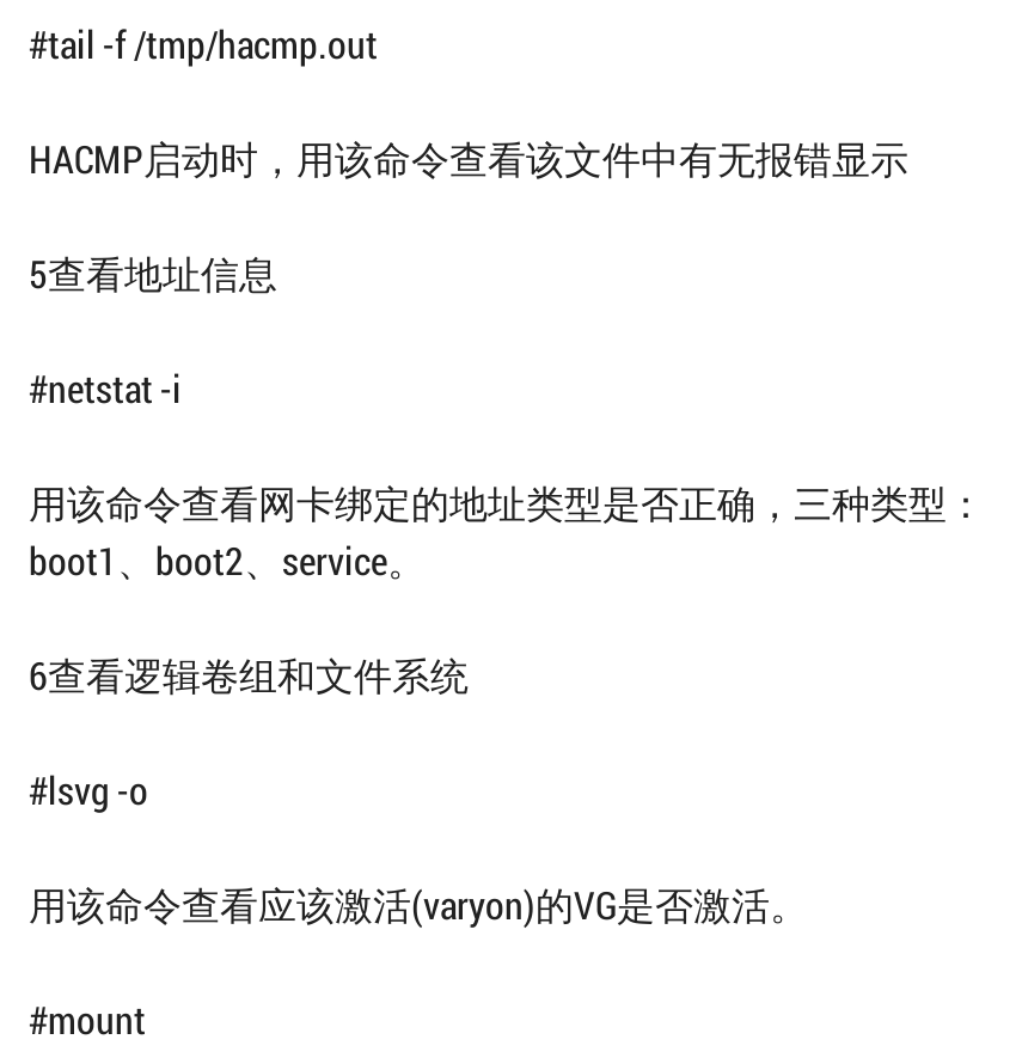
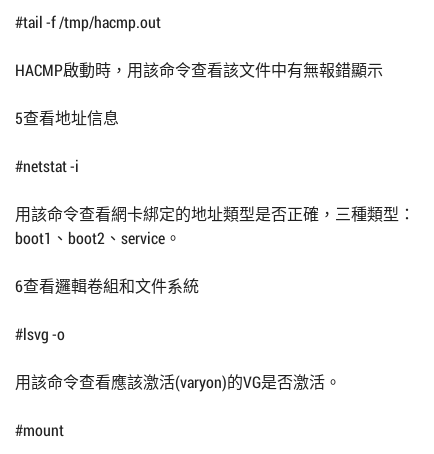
[29,133,908,183] HACMP启动时，用该命令查看该文件中有无报错显示 -> [15,59,383,80] HACMP啟動時，用該命令查看該文件中有無報錯顯示
[29,477,985,528] 用该命令查看网卡绑定的地址类型是否正确，三种类型： -> [15,203,415,224] 用該命令查看網卡綁定的地址類型是否正確，三種類型：
[29,650,469,700] 6查看逻辑卷组和文件系统 -> [15,275,199,296] 6查看邏輯卷組和文件系統
[29,879,808,929] 用该命令查看应该激活(varyon)的VG是否激活。 -> [15,371,341,392] 用該命令查看應該激活(varyon)的VG是否激活。

